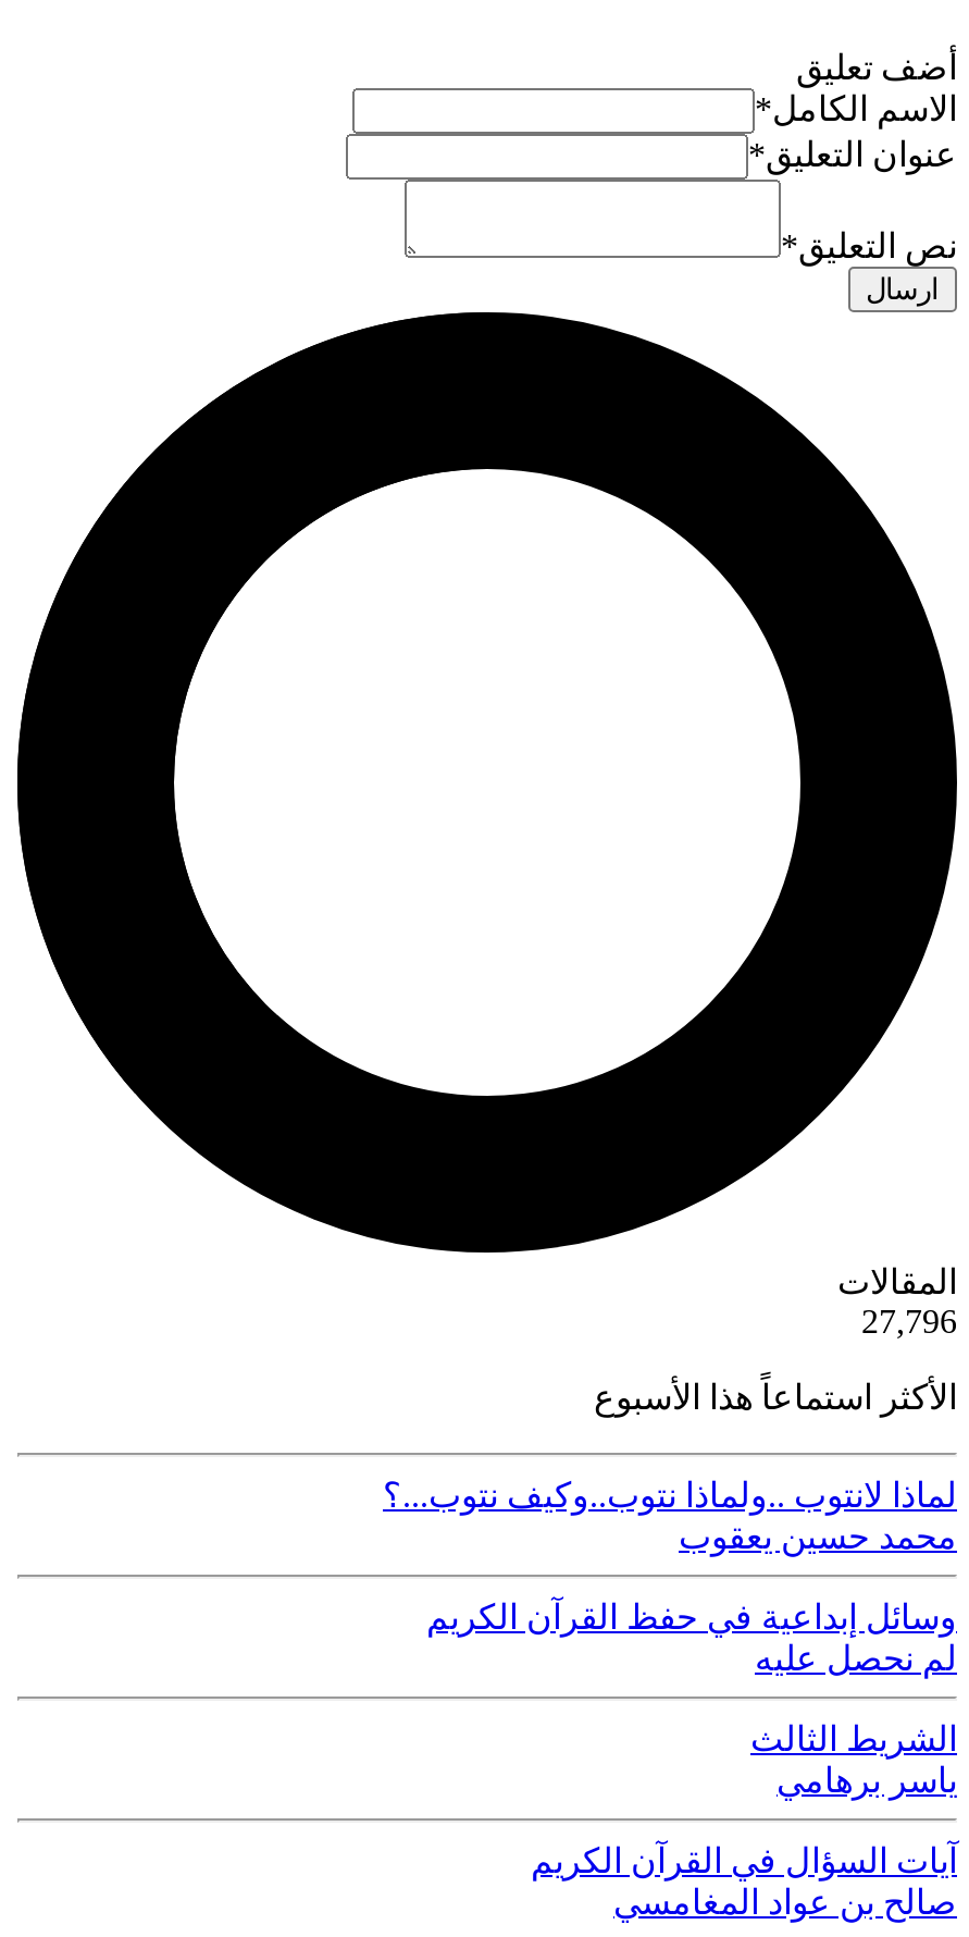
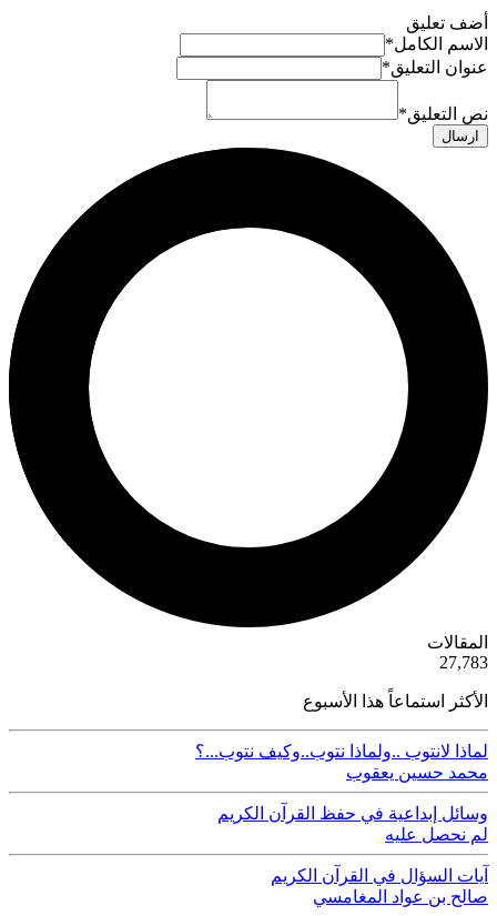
[861,1302,957,1339] 27,796 -> [439,652,488,671] 27,783
[750,1720,957,1798] الشريط الثالث | ياسر برهامي -> none

